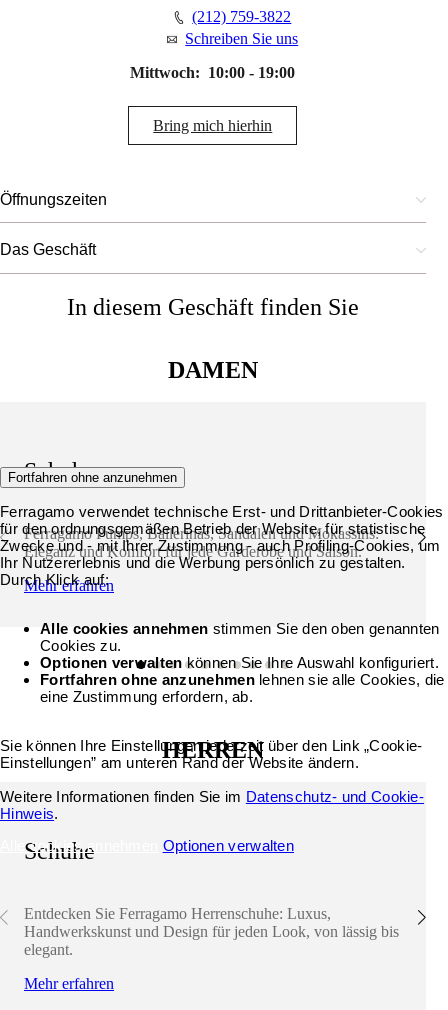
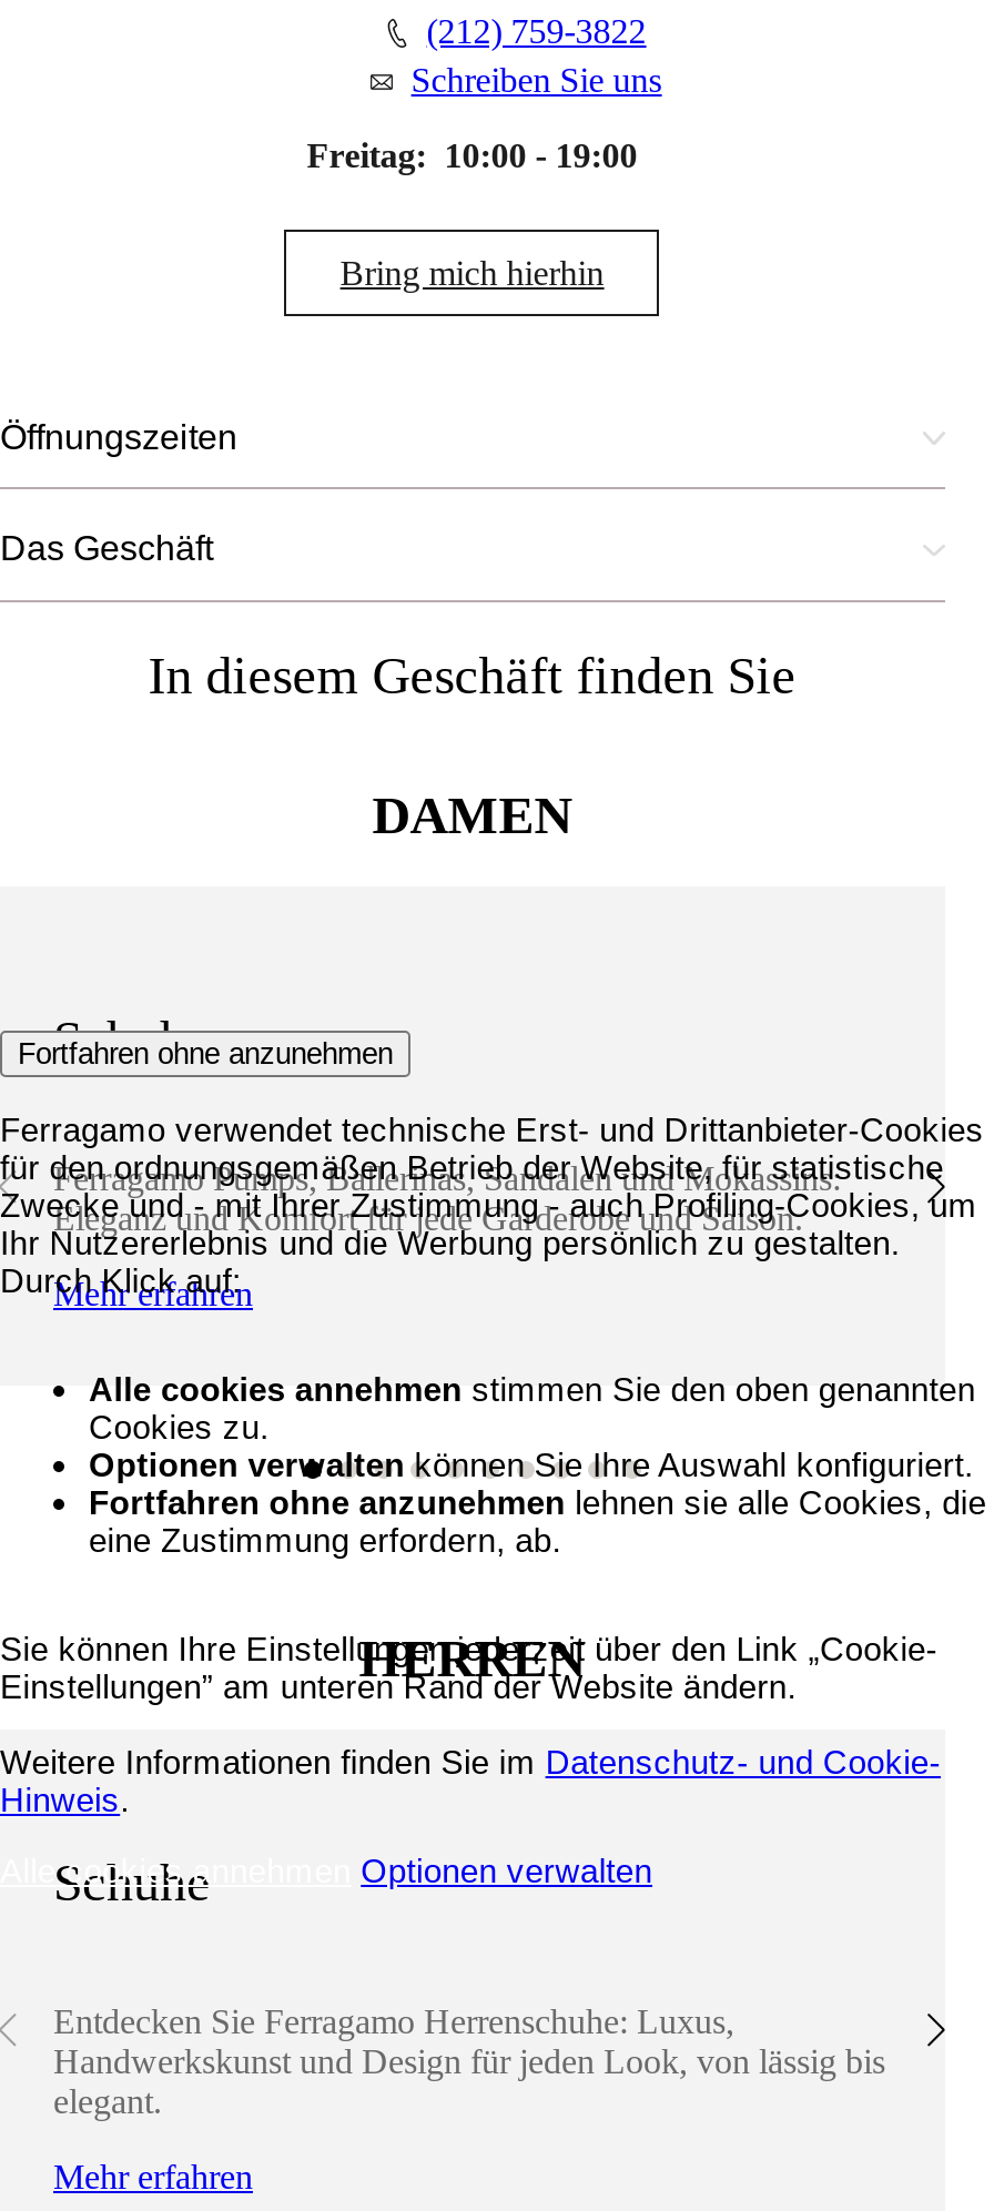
[130,64,295,81] Mittwoch: 10:00 - 19:00 -> [307,137,637,175] Freitag: 10:00 - 19:00

